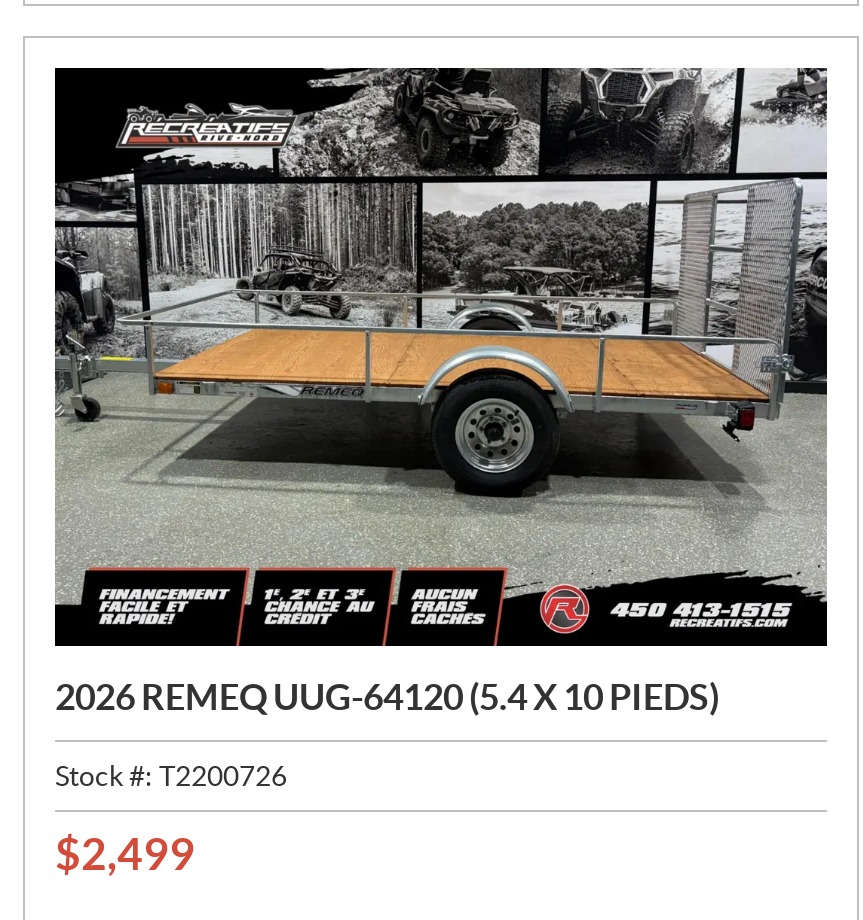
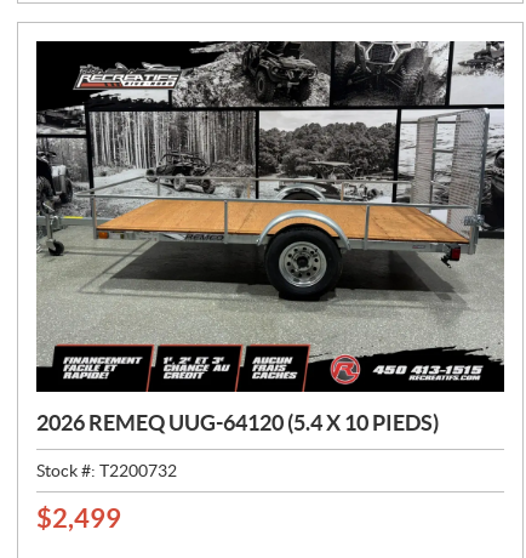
[55,760,287,792] Stock #: T2200726 -> [36,461,177,480] Stock #: T2200732

